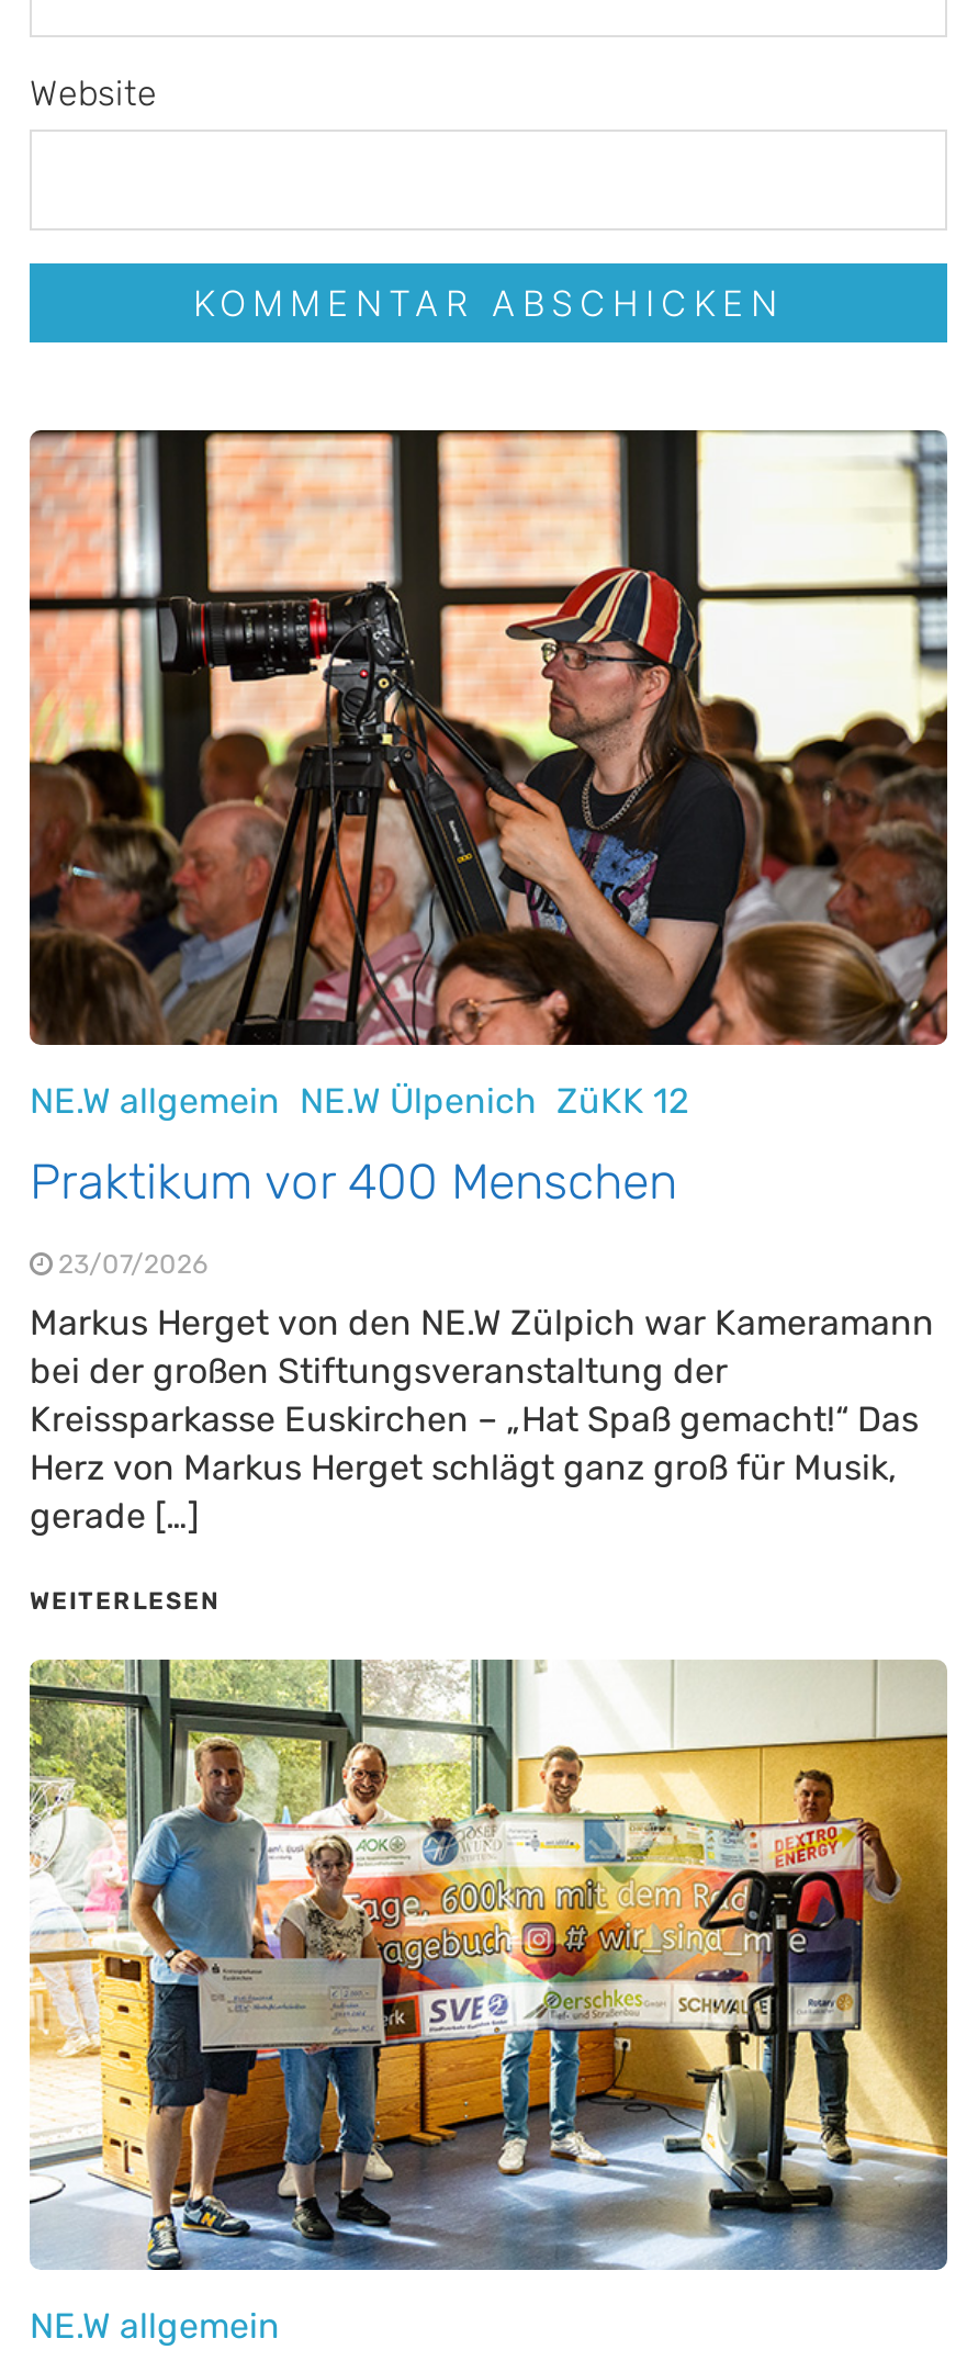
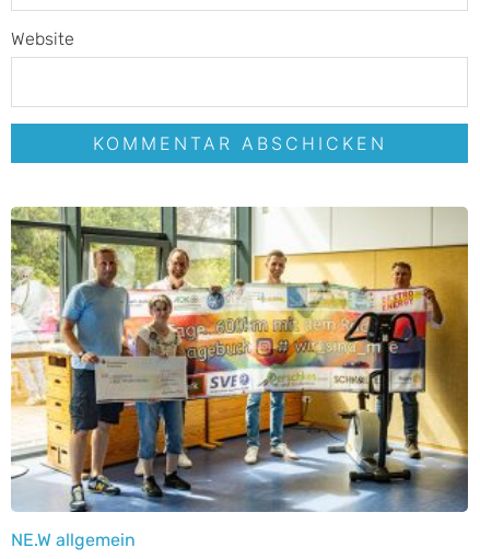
[27,427,949,1615] [image] | NE.W allgemein NE.W Ülpenich ZüKK 12 | Praktikum vor 400 Menschen | 23/07/2026 | Markus Herget von den NE.W Zülpich war Kameramann | bei der großen Stiftungsveranstaltung der | Kreissparkasse Euskirchen – „Hat Spaß gemacht!“ Das | Herz von Markus Herget schlägt ganz groß für Musik, | gerade […] | WEITERLESEN -> none

